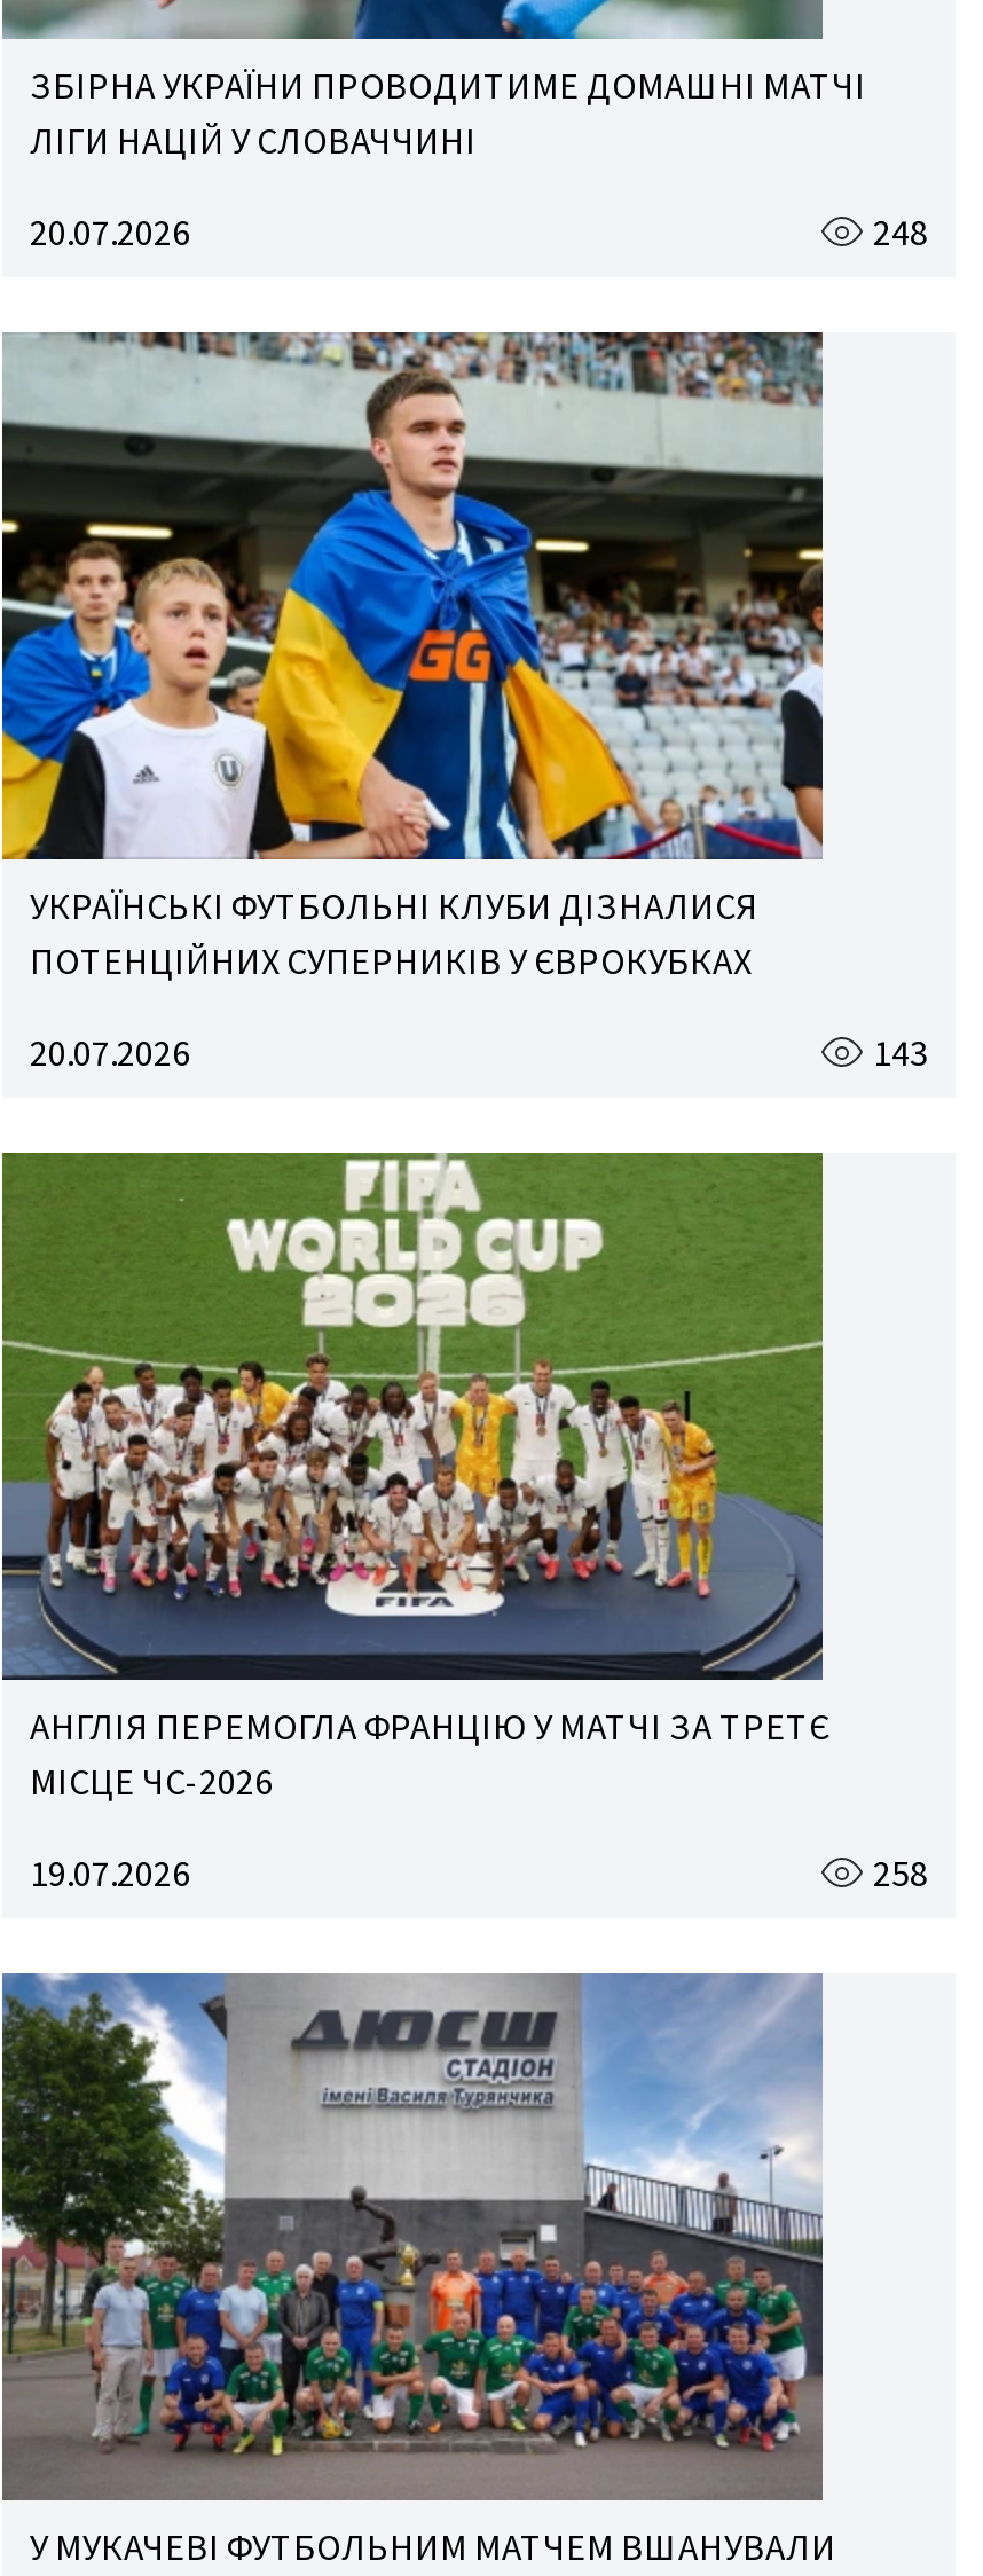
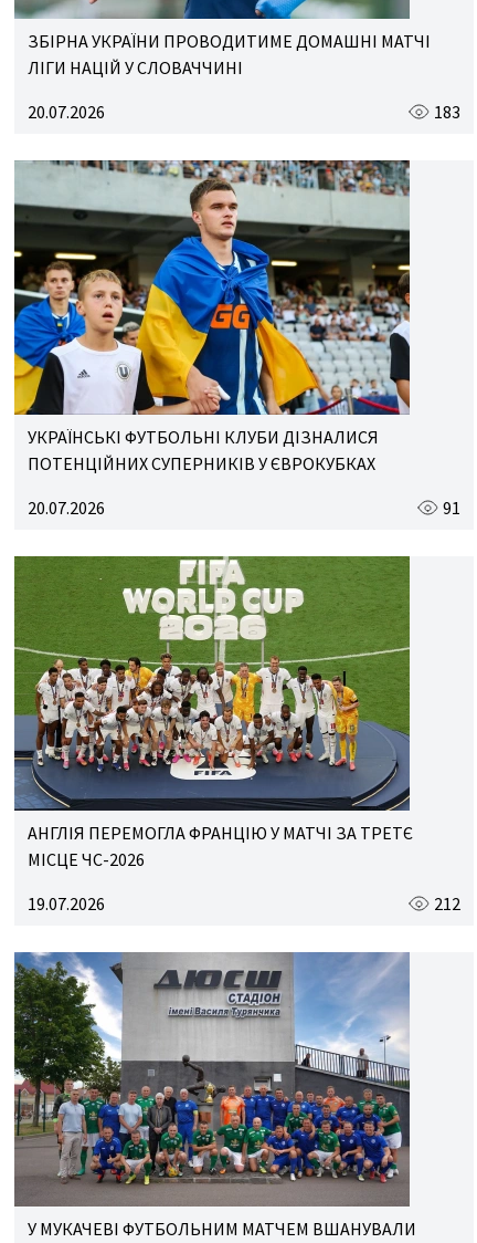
[873,209,928,255] 248 -> [434,101,460,123] 183
[873,1030,928,1076] 143 -> [443,497,460,519] 91
[873,1850,928,1896] 258 -> [434,893,460,915] 212

